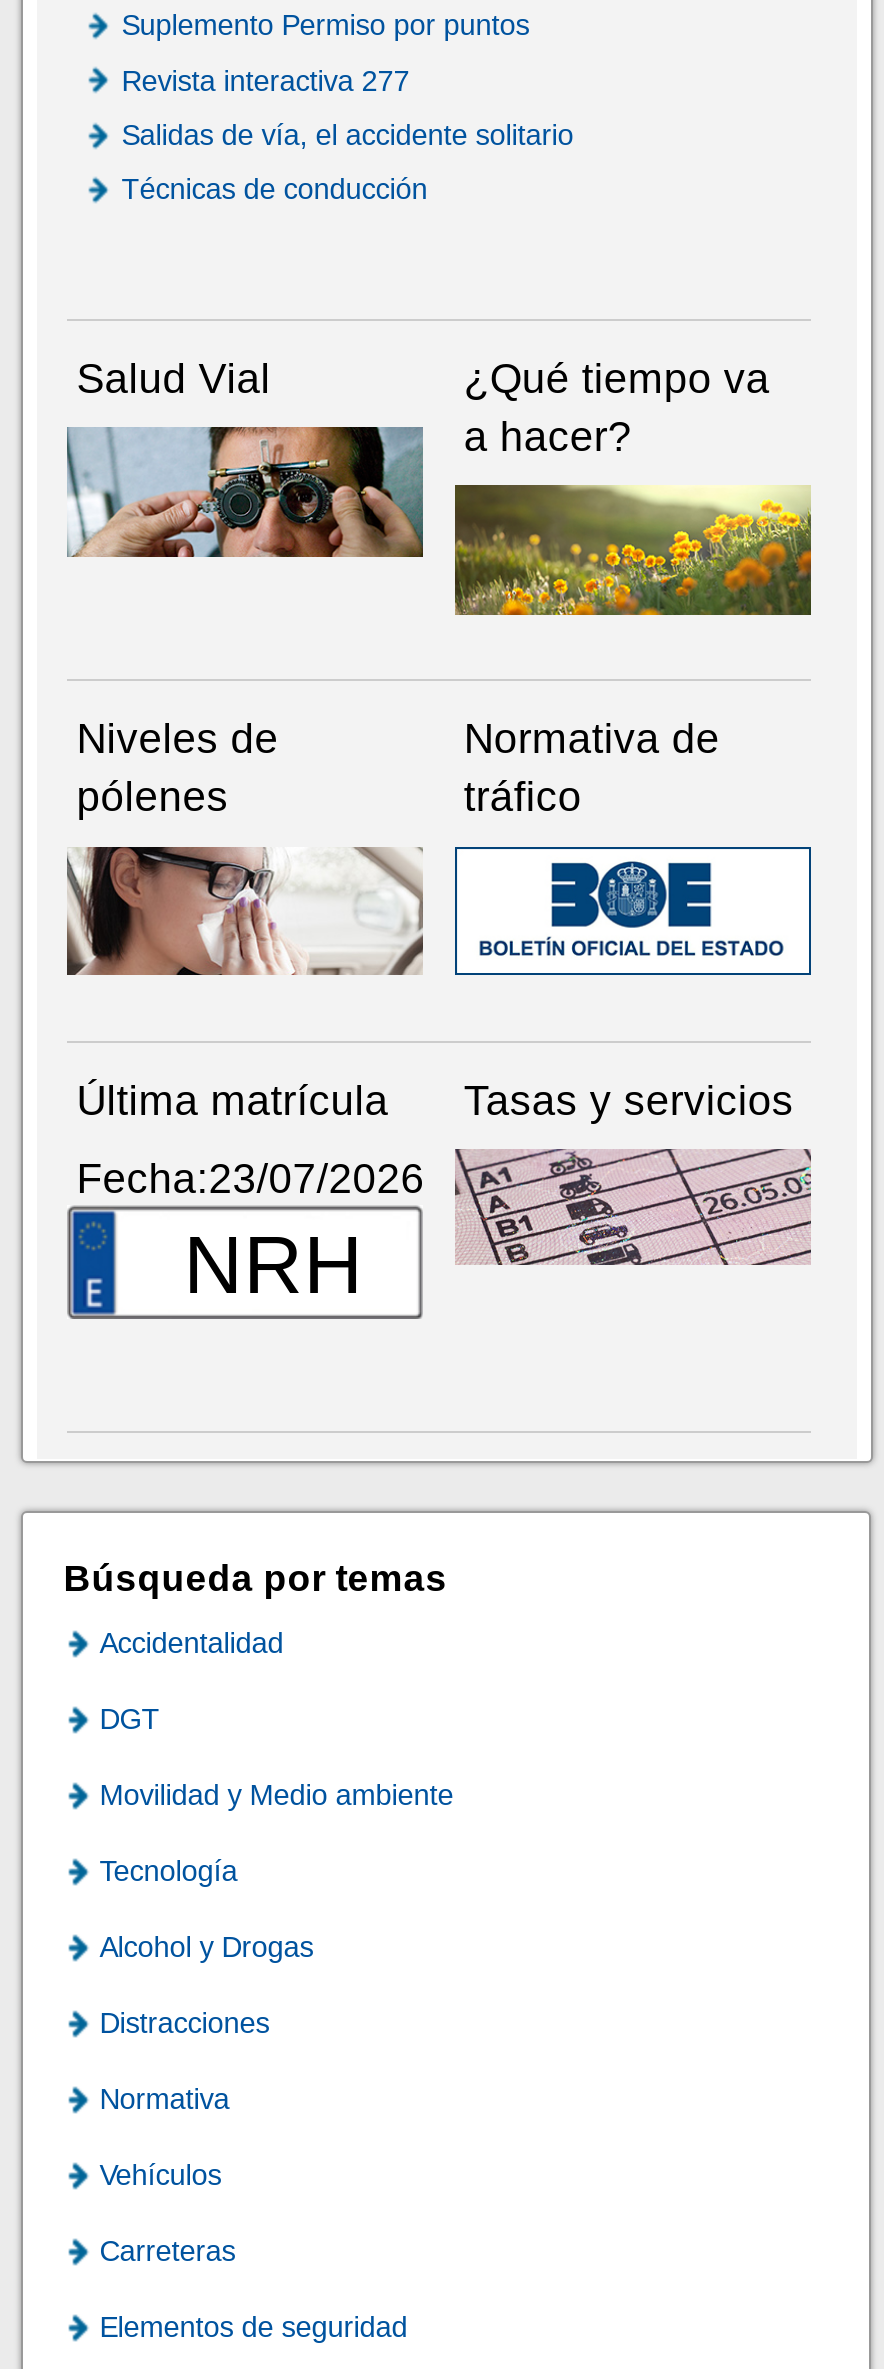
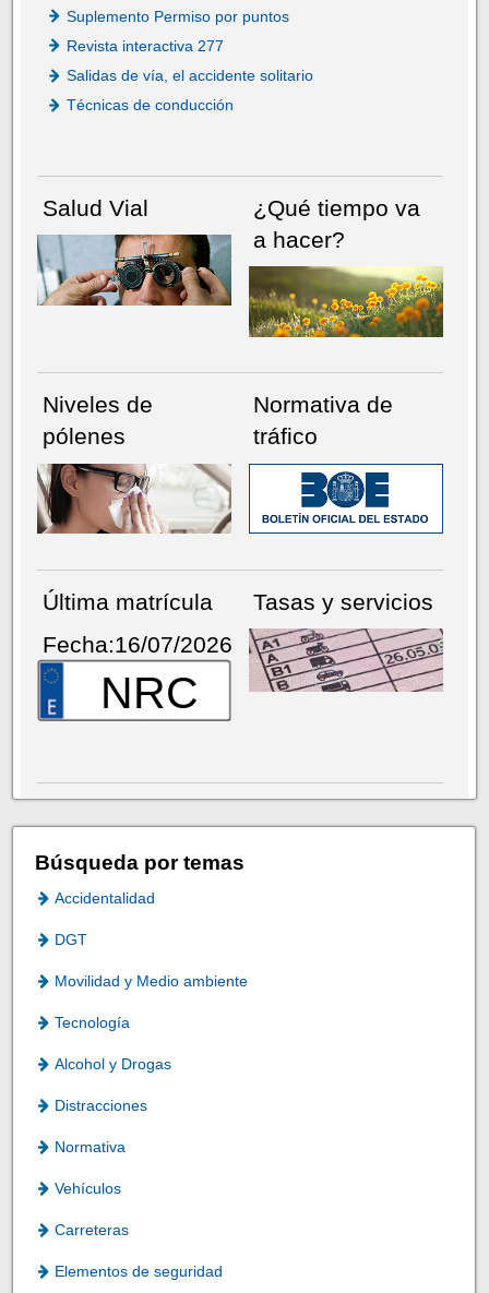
[76,1156,424,1312] Fecha:23/07/2026 | NRH -> [42,632,232,718] Fecha:16/07/2026 | NRC

